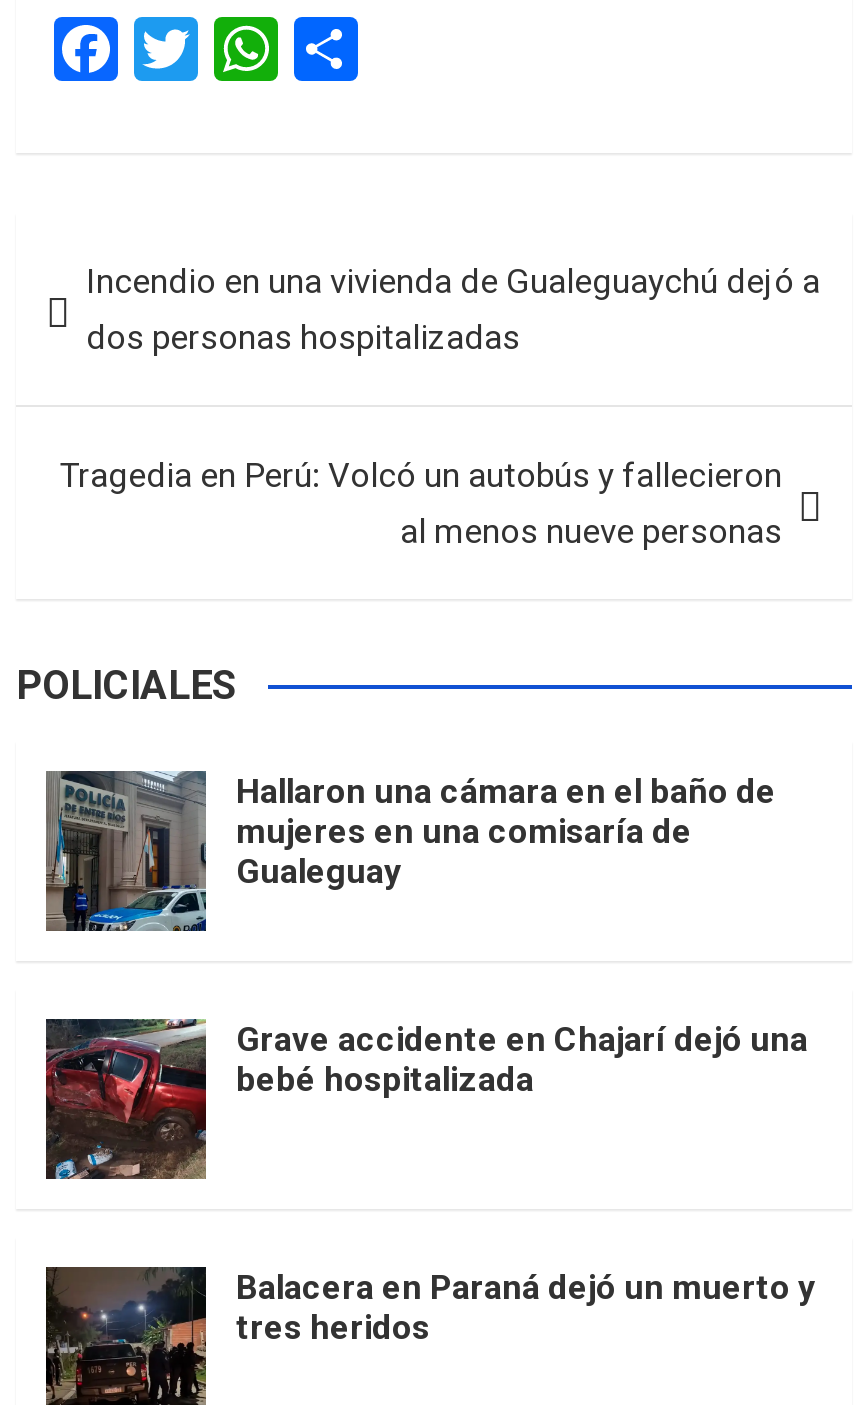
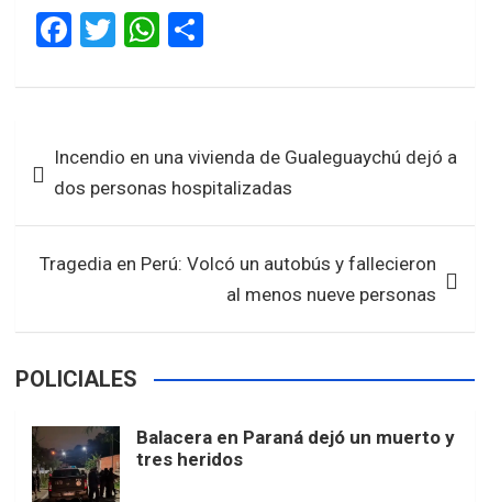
[44,771,776,933] [image] | Hallaron una cámara en el baño de | mujeres en una comisaría de | Gualeguay -> none
[46,1017,808,1181] [image] | Grave accidente en Chajarí dejó una | bebé hospitalizada -> none

